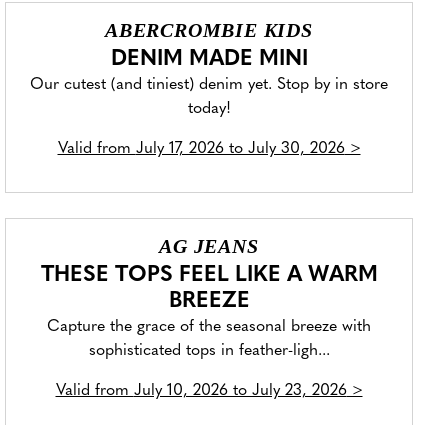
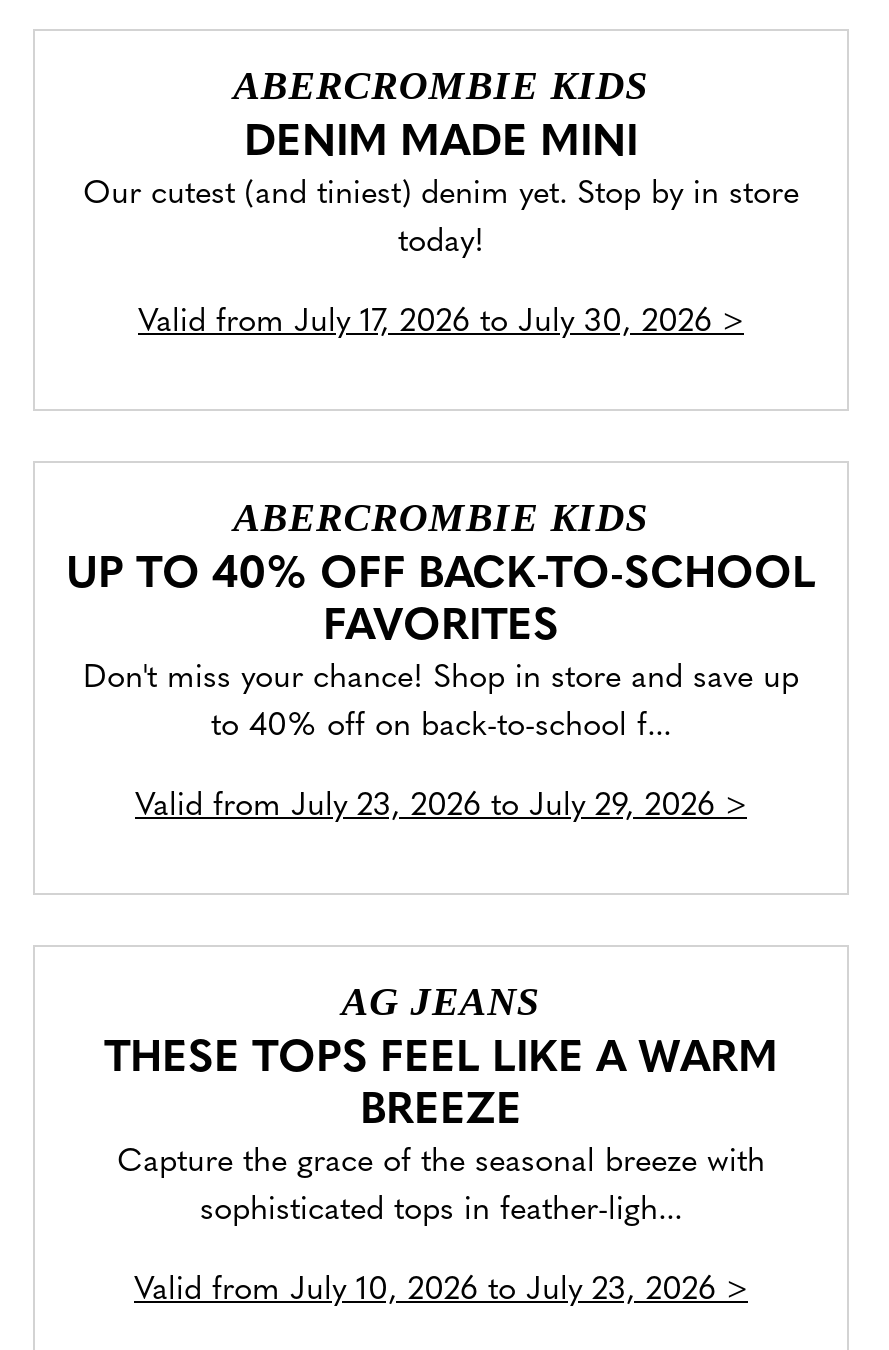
none -> [66,495,816,823] ABERCROMBIE KIDS | UP TO 40% OFF BACK-TO-SCHOOL | FAVORITES | Don't miss your chance! Shop in store and save up | to 40% off on back-to-school f... | Valid from July 23, 2026 to July 29, 2026 >

